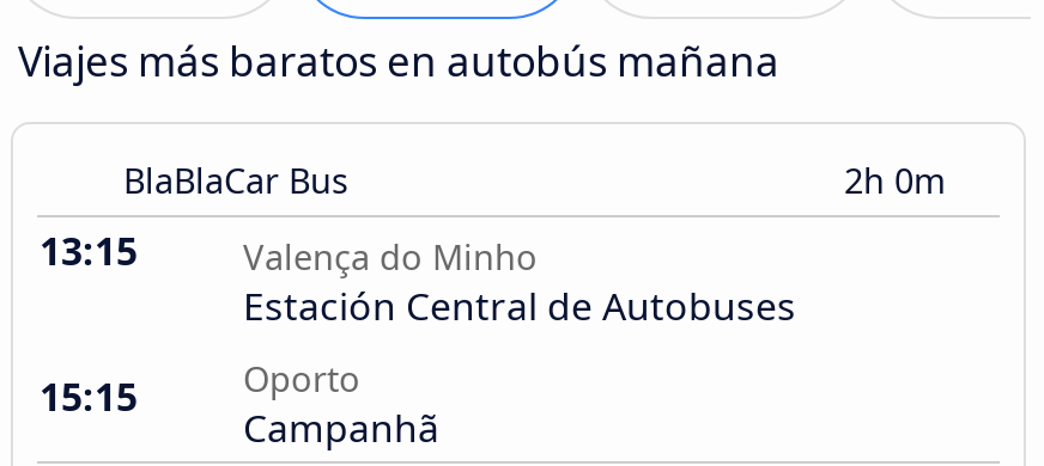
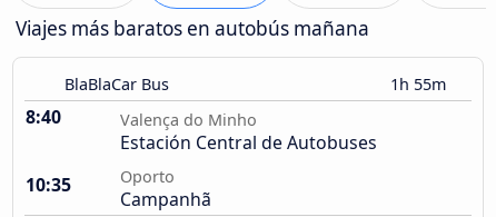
[40,158,954,278] 2h 0m | 13:15 -> [26,74,450,129] 1h 55m | 8:40
[40,371,138,423] 15:15 -> [26,173,71,197] 10:35

